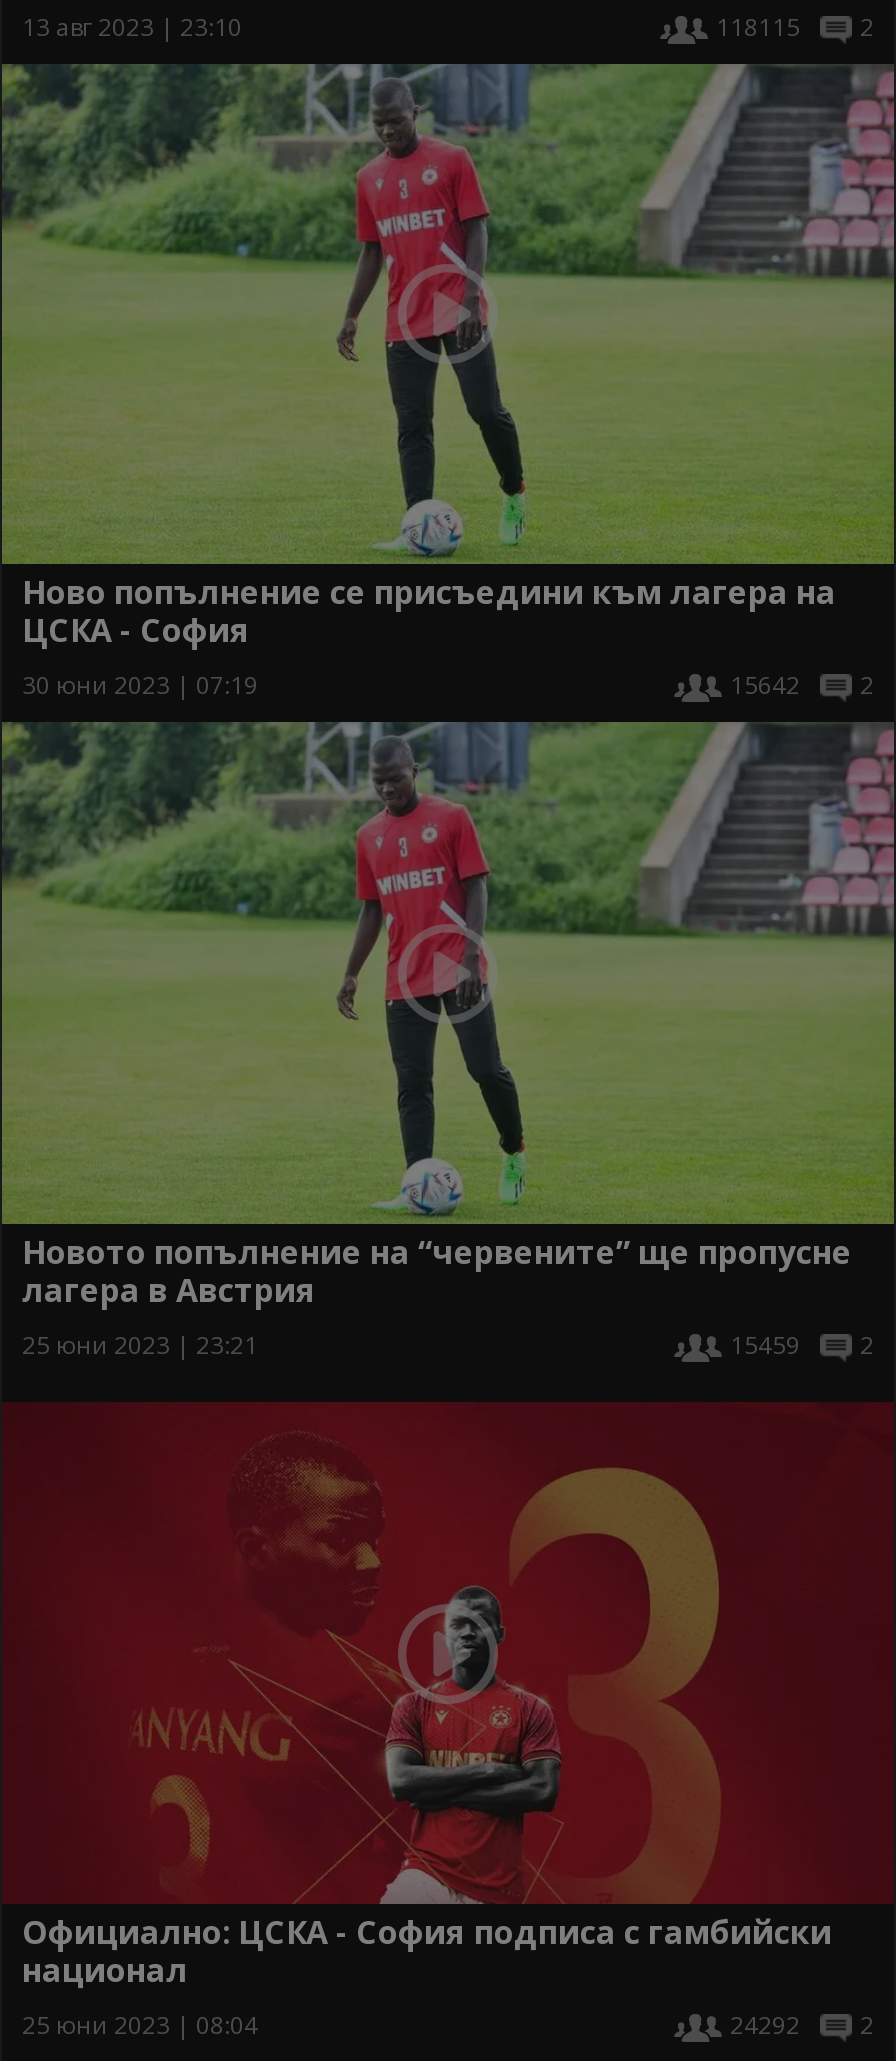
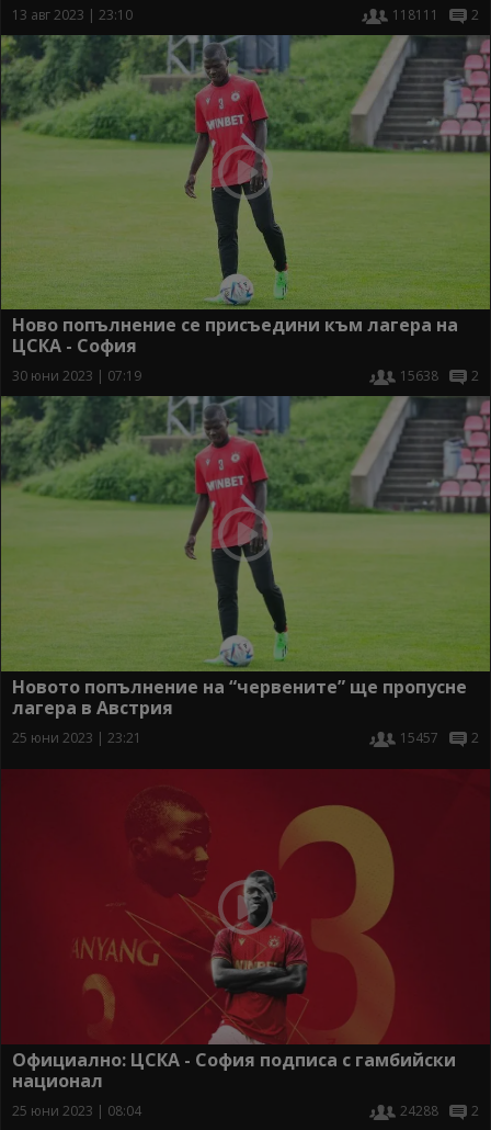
[716,9,874,43] 118115 2 -> [392,5,479,24] 118111 2
[730,669,874,703] 15642 2 -> [400,367,479,385] 15638 2
[730,1329,874,1363] 15459 2 -> [400,729,479,748] 15457 2
[730,2009,874,2043] 24292 2 -> [400,1102,479,1121] 24288 2

